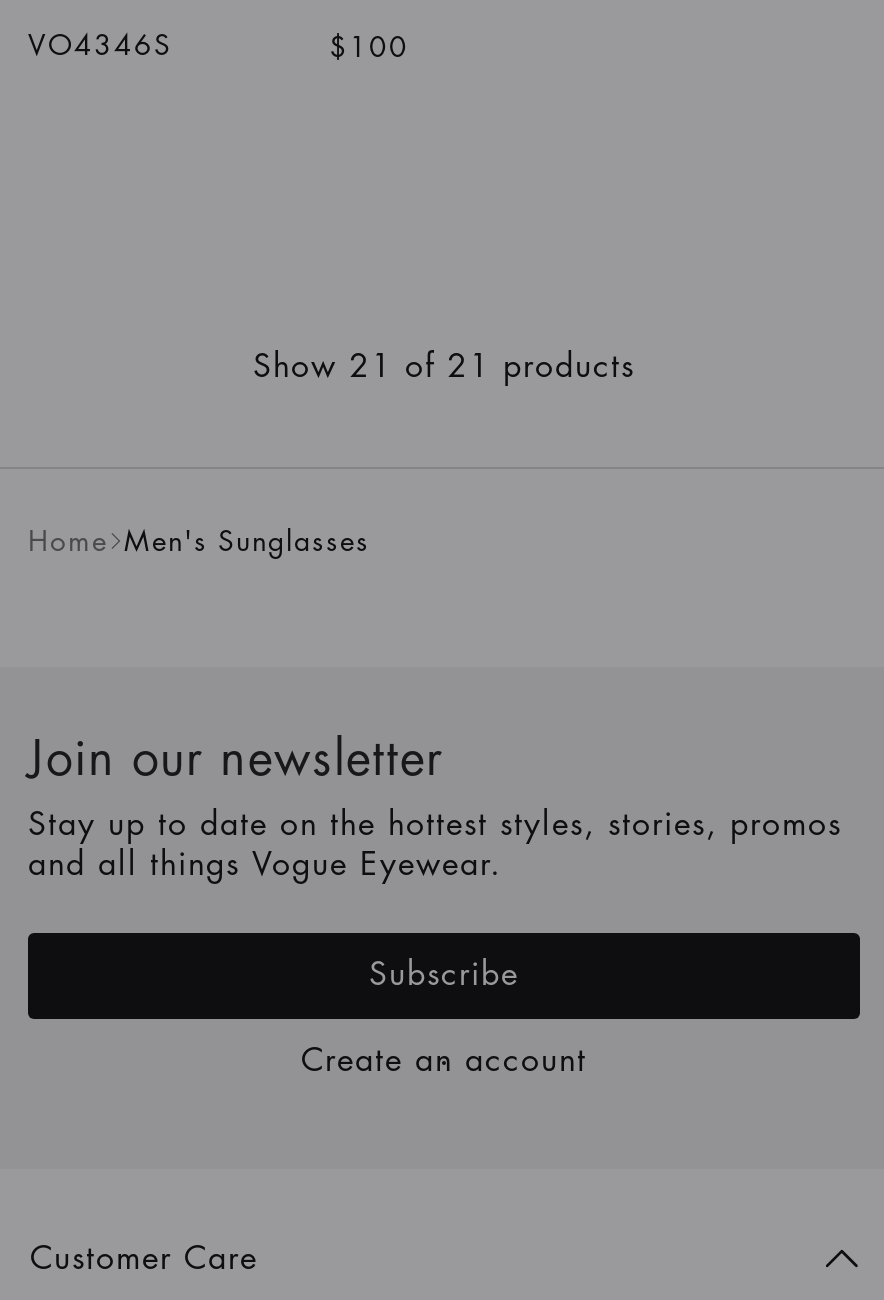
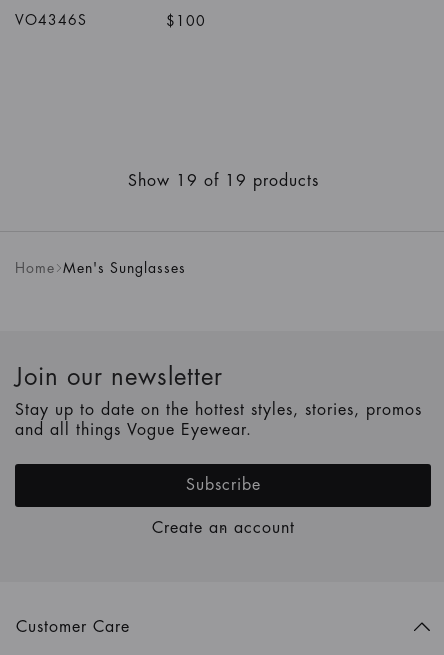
[253,351,635,383] Show 21 of 21 products -> [127,173,318,189] Show 19 of 19 products

